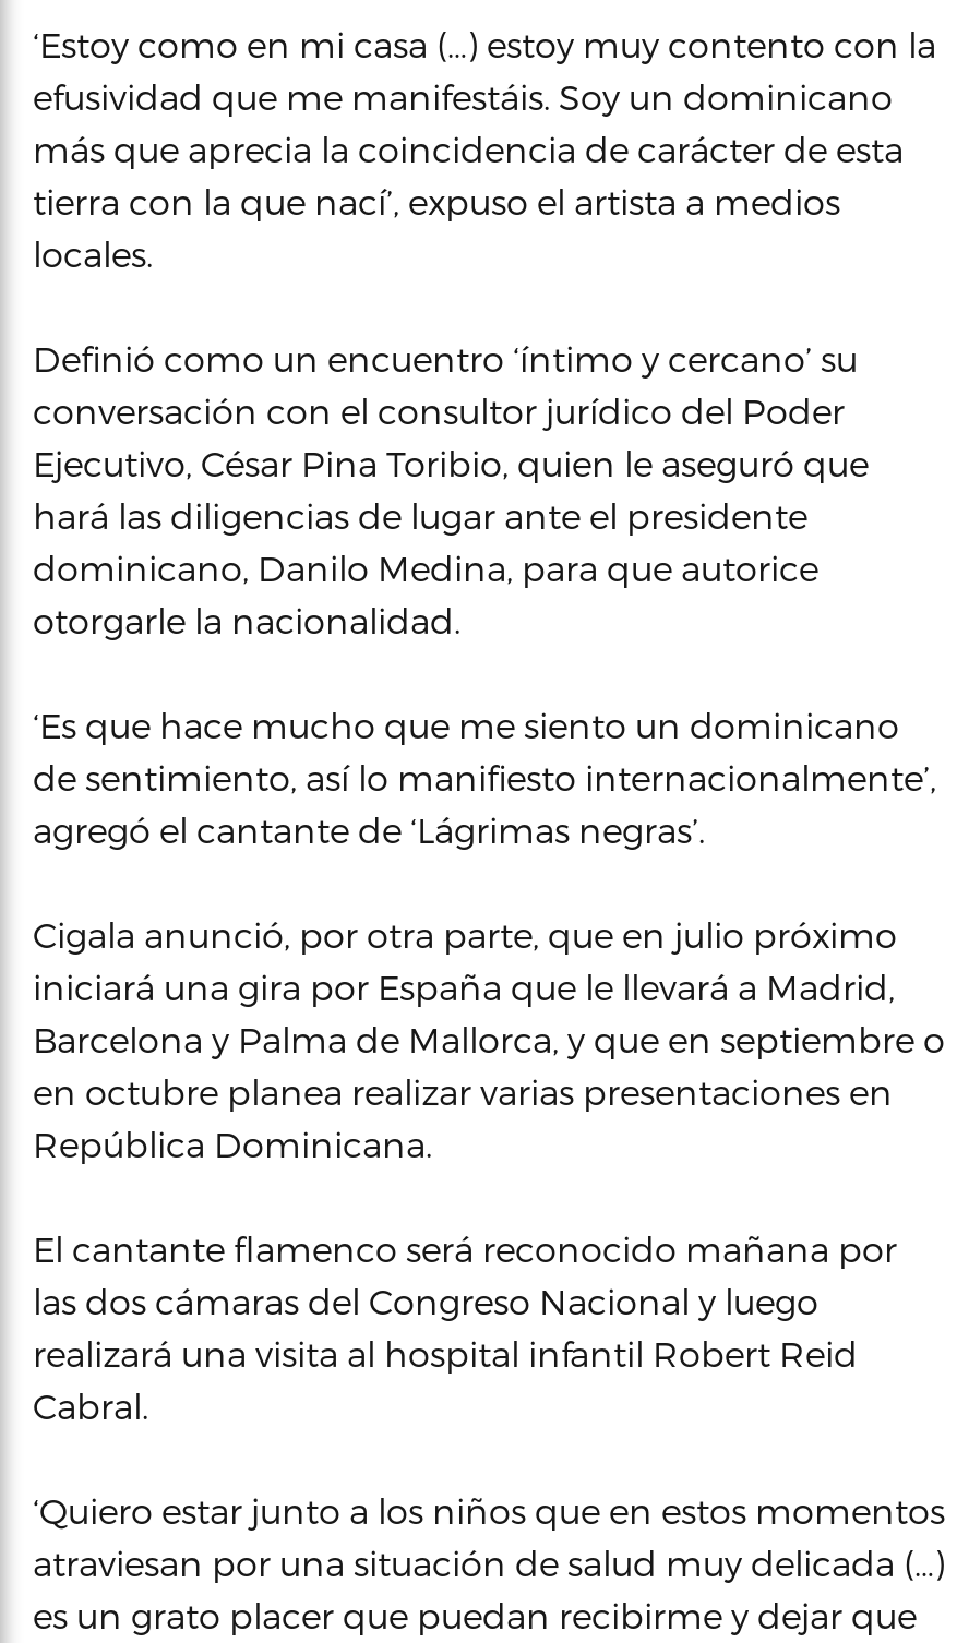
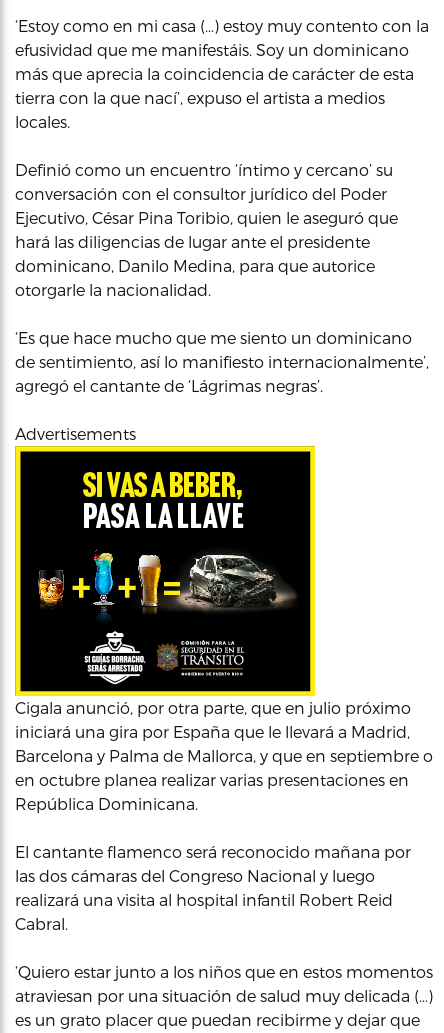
none -> [14,445,316,696] [image]
none -> [15,424,136,443] Advertisements

